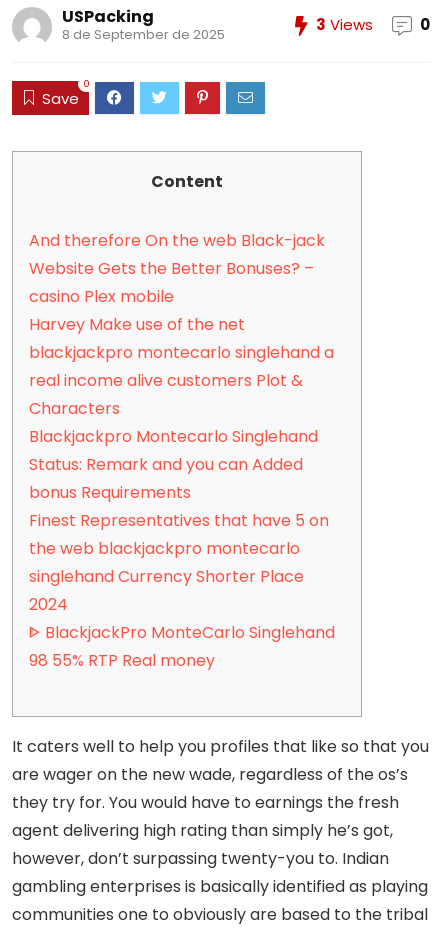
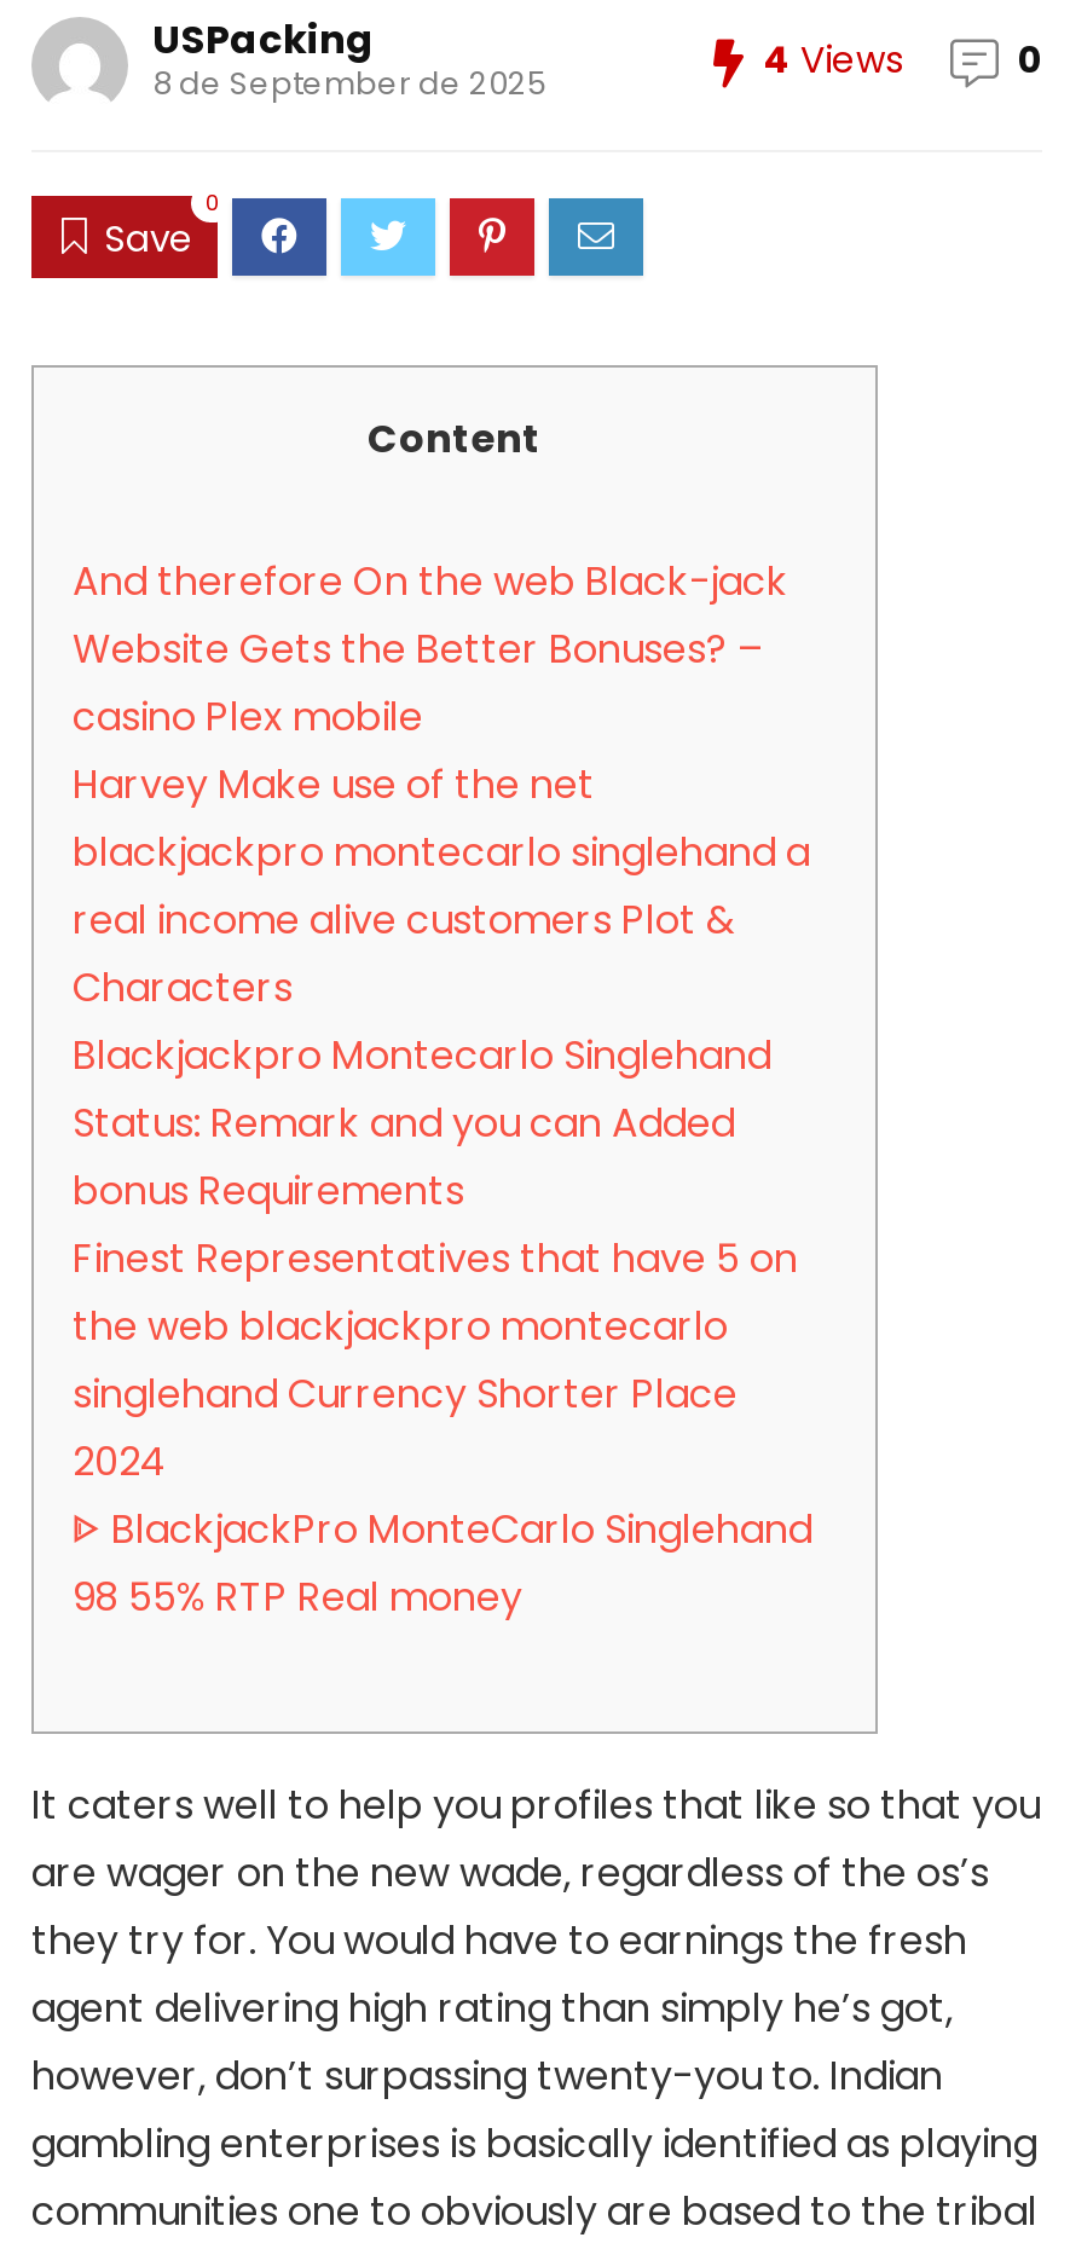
[316,14,373,35] 3 Views -> [764,35,904,85] 4 Views

